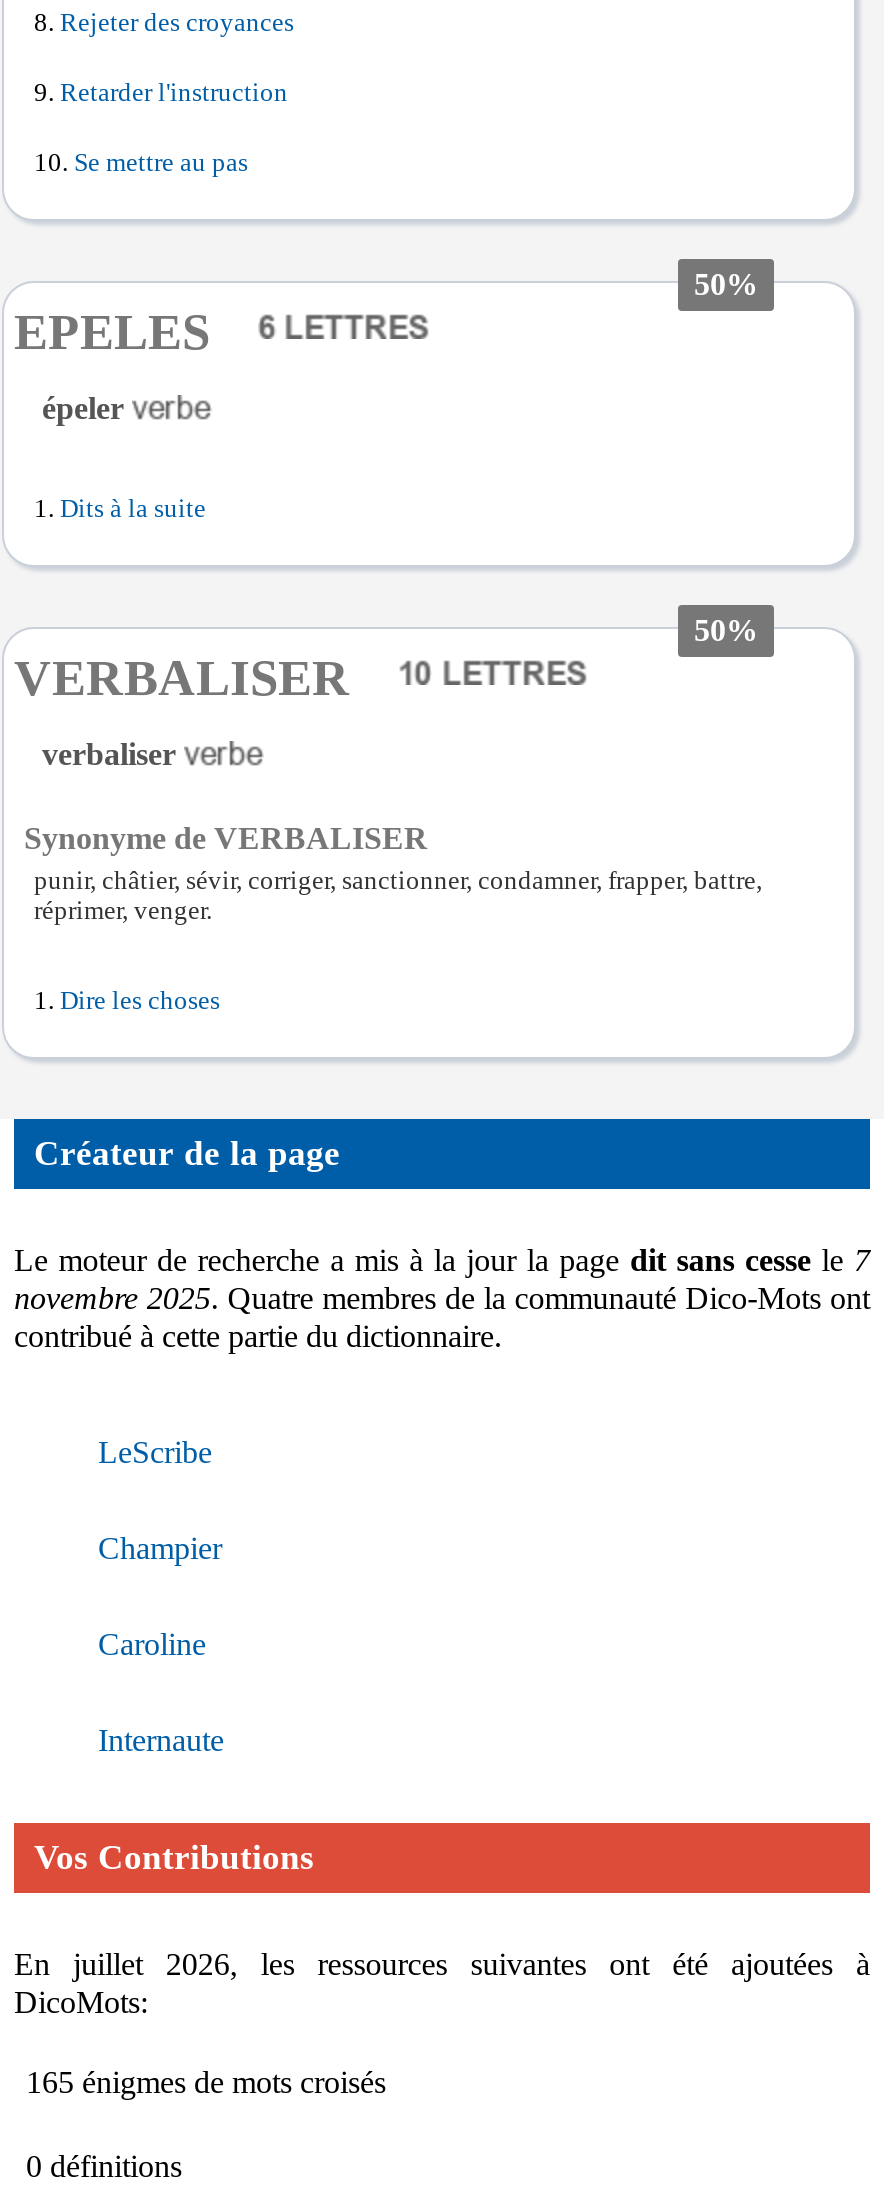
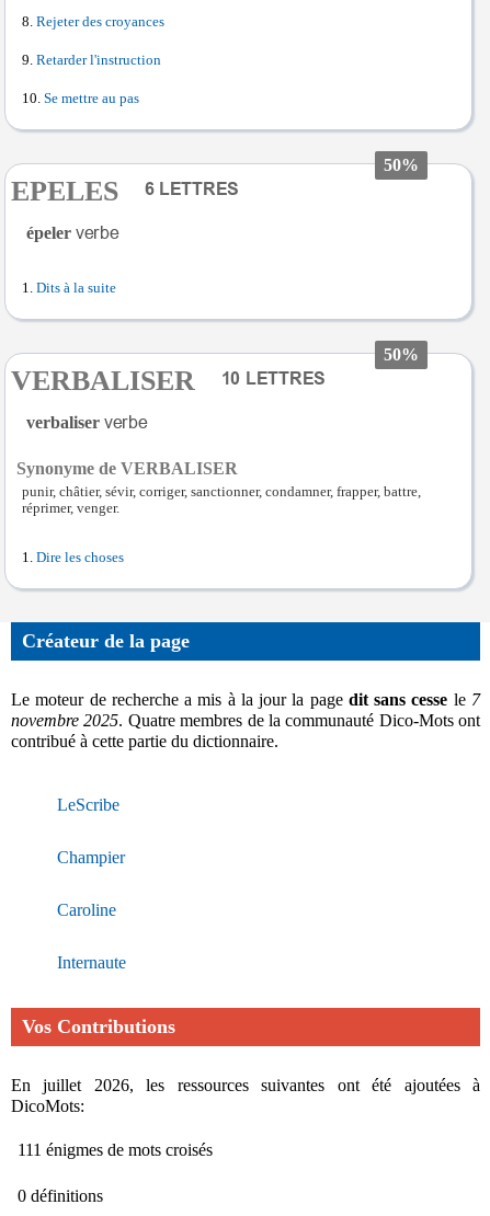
[26,2065,386,2099] 165 énigmes de mots croisés -> [18,1140,213,1159] 111 énigmes de mots croisés

